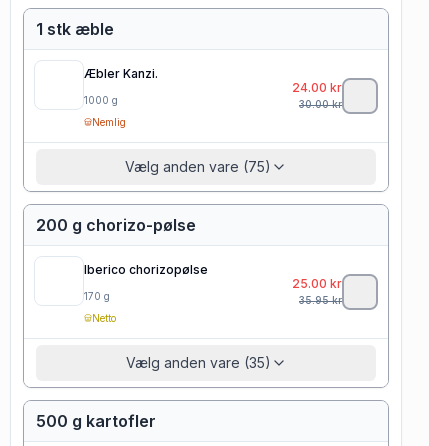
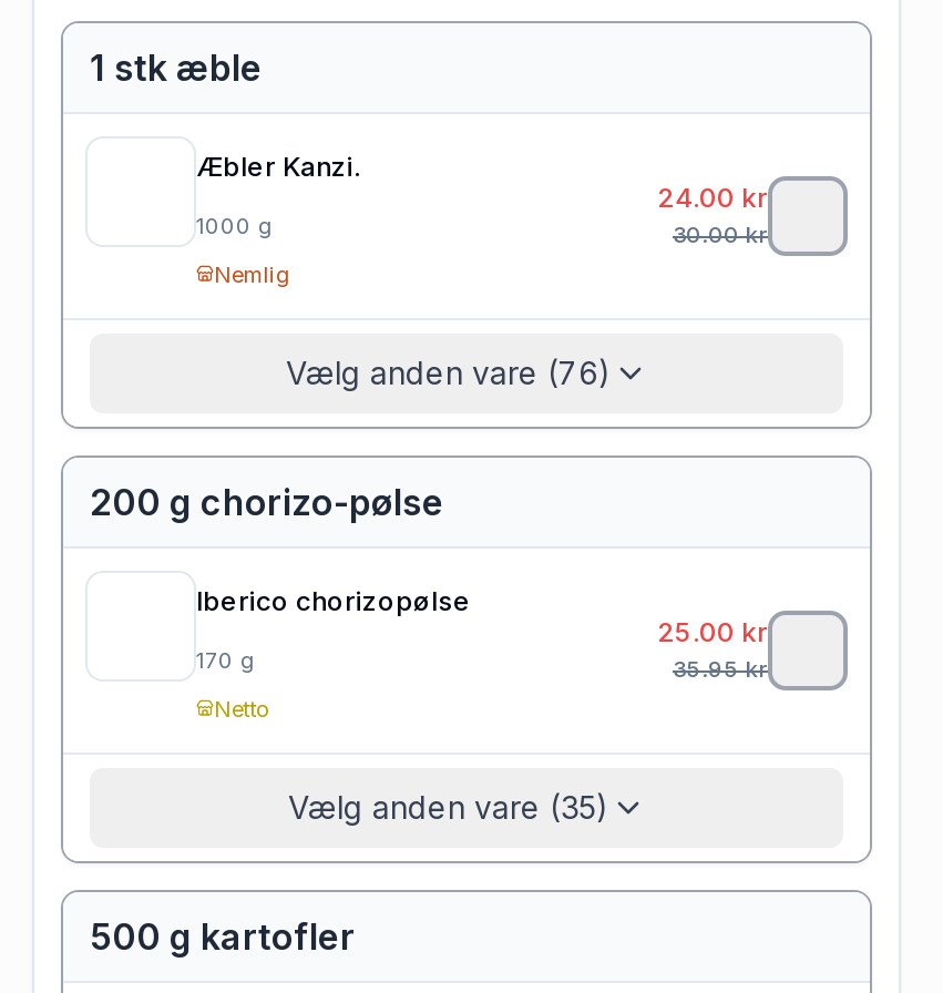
[125,158,271,175] Vælg anden vare (75) -> [286,353,612,391] Vælg anden vare (76)

